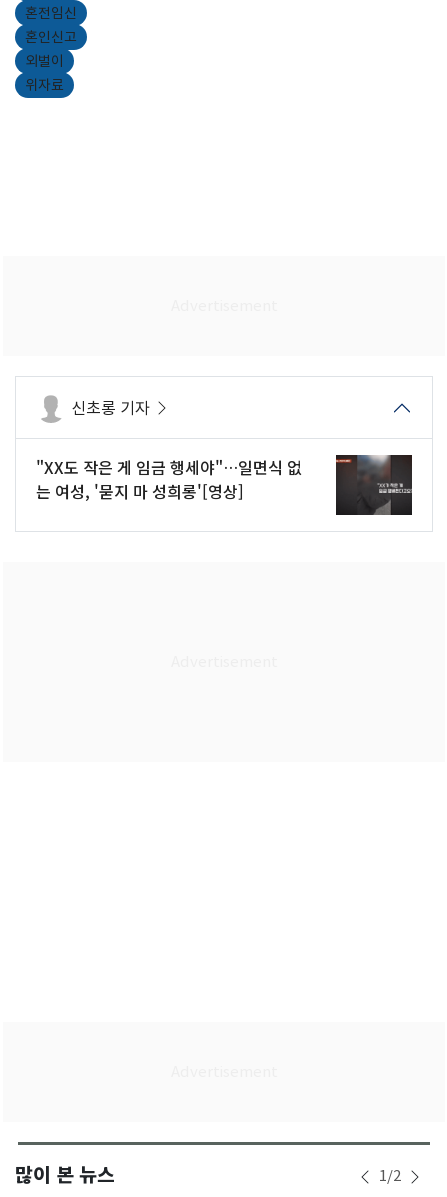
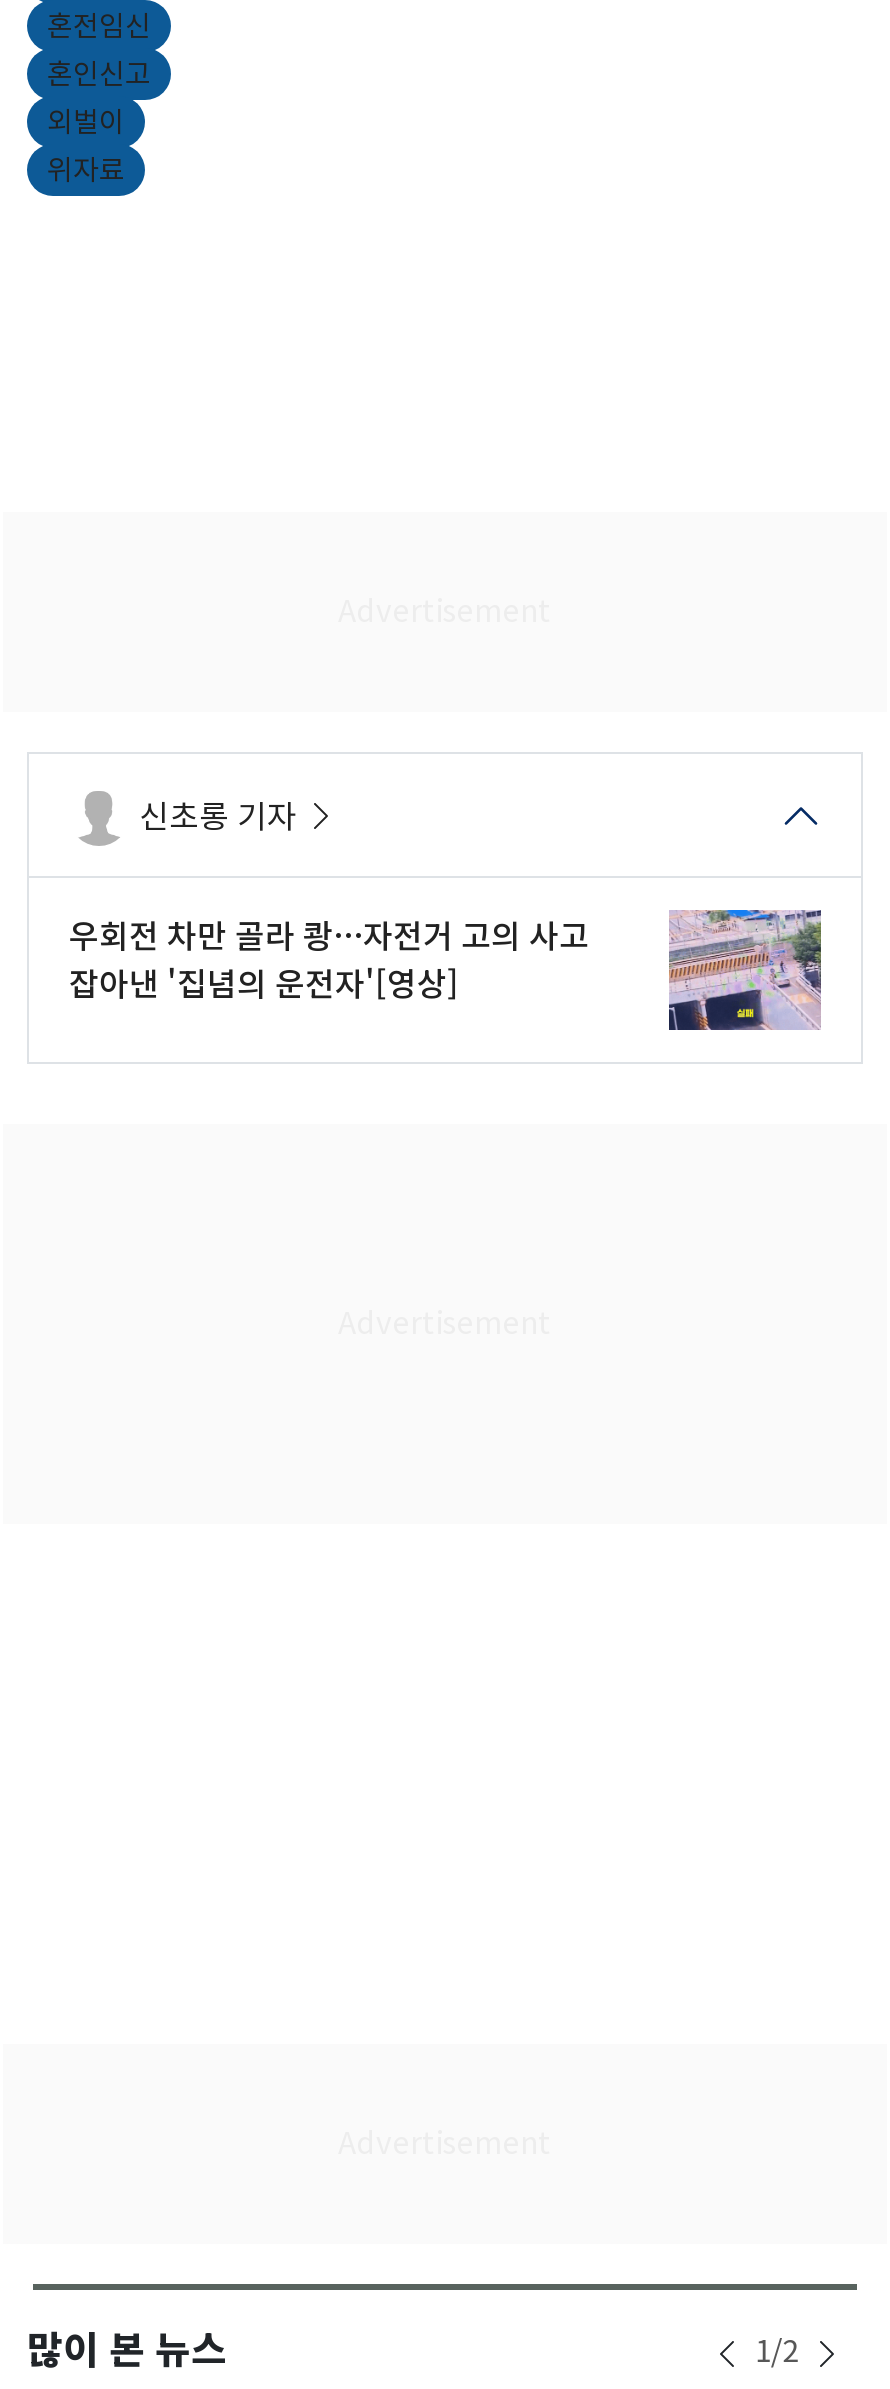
[36,454,413,516] [image] | "XX도 작은 게 임금 행세야"…일면식 없 | 는 여성, '묻지 마 성희롱'[영상] -> [69,908,823,1032] [image] | 우회전 차만 골라 쾅…자전거 고의 사고 | 잡아낸 '집념의 운전자'[영상]

